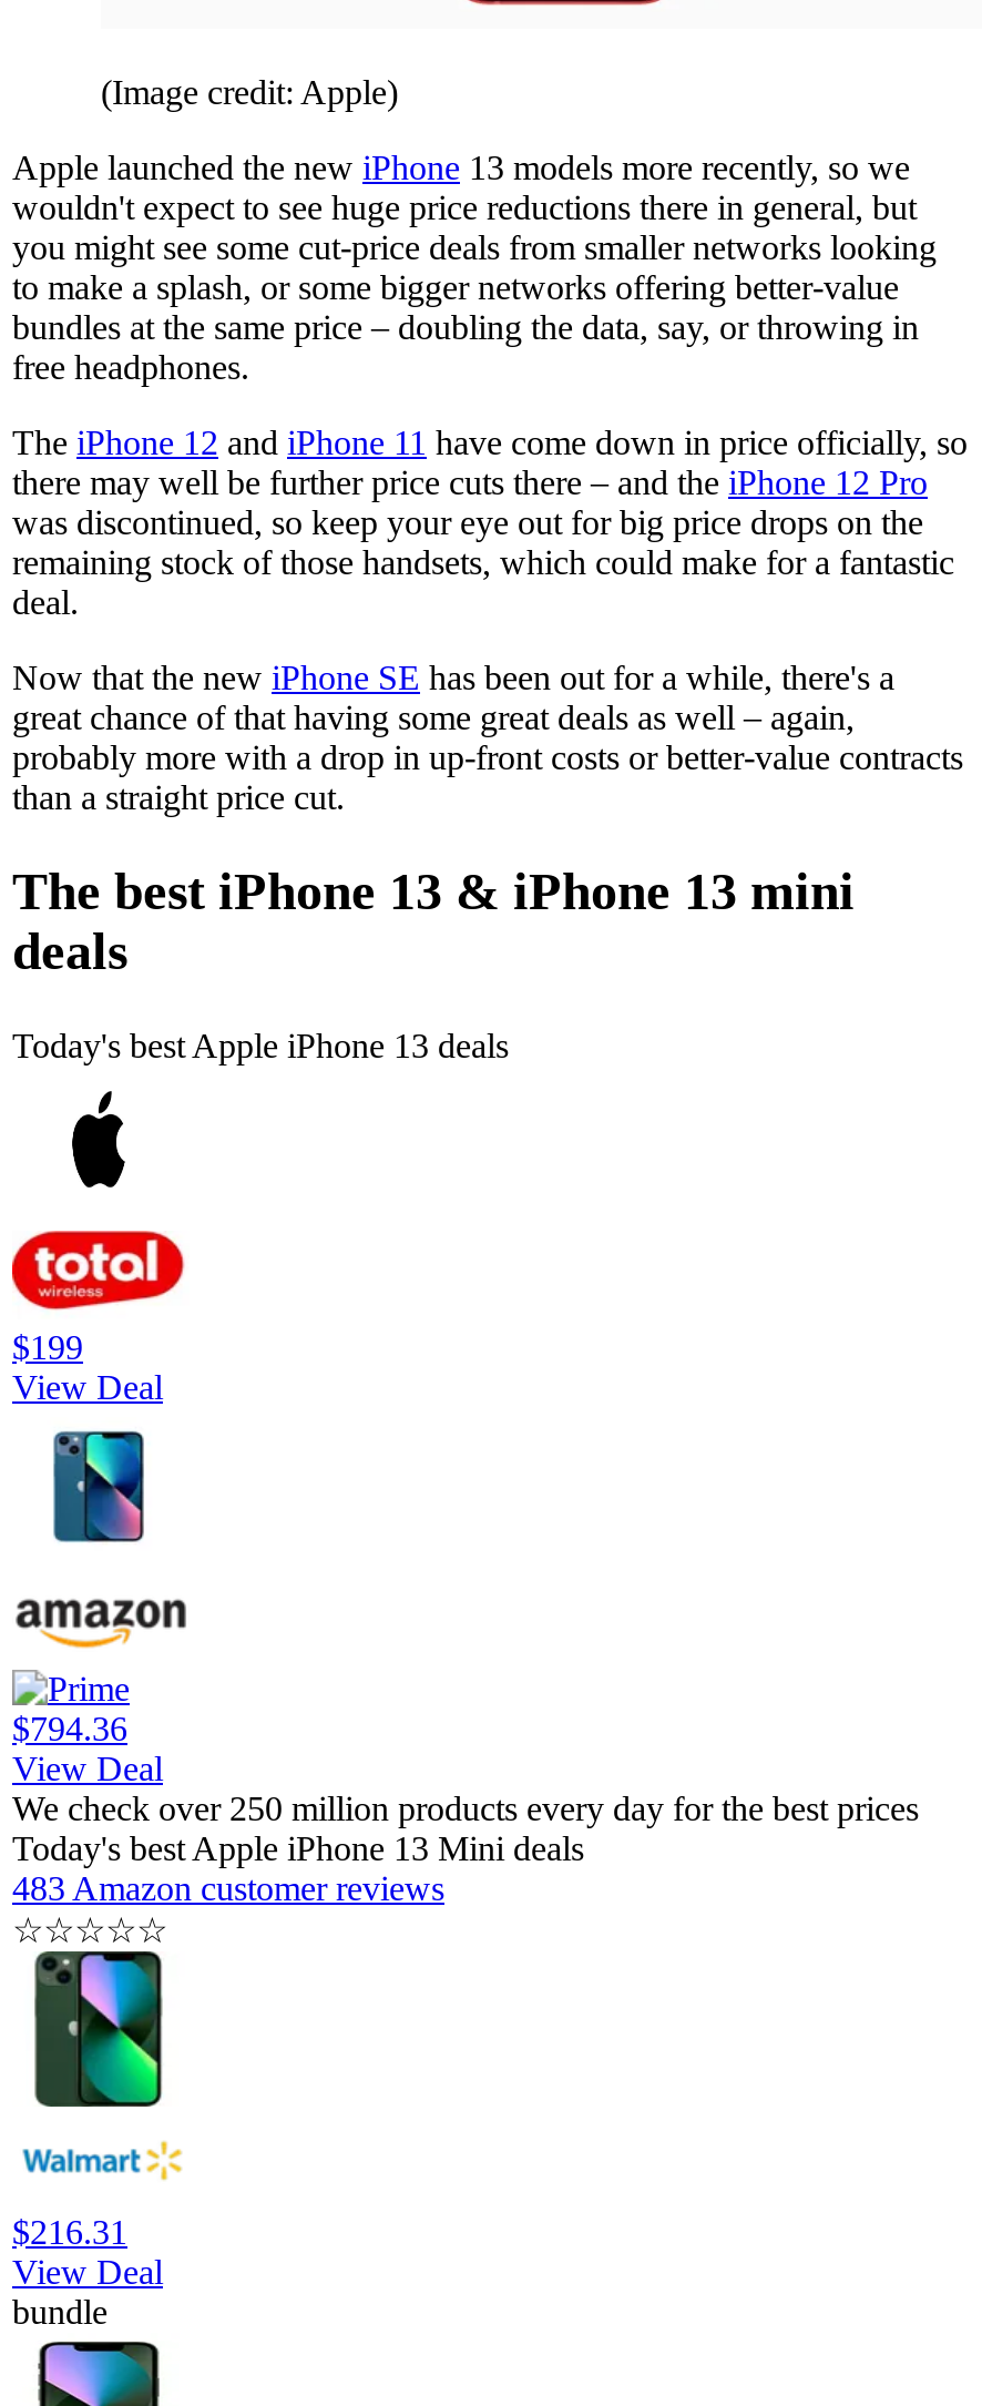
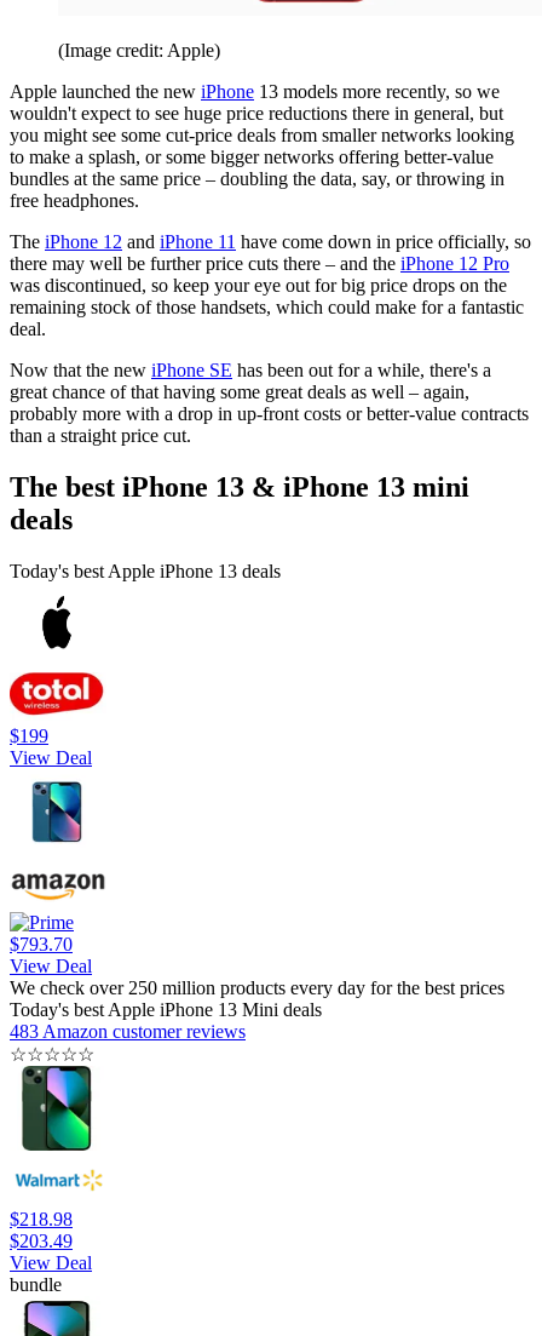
[12,1709,127,1747] $794.36 -> [10,934,73,954] $793.70
[12,2212,127,2250] $216.31 -> [10,1208,73,1251] $218.98 | $203.49

